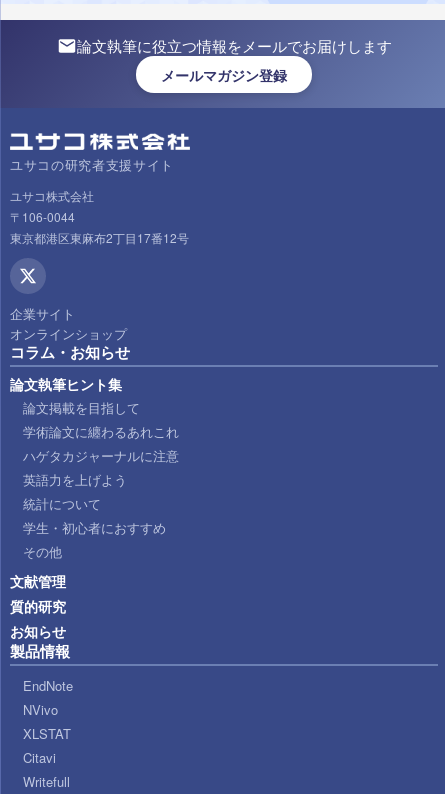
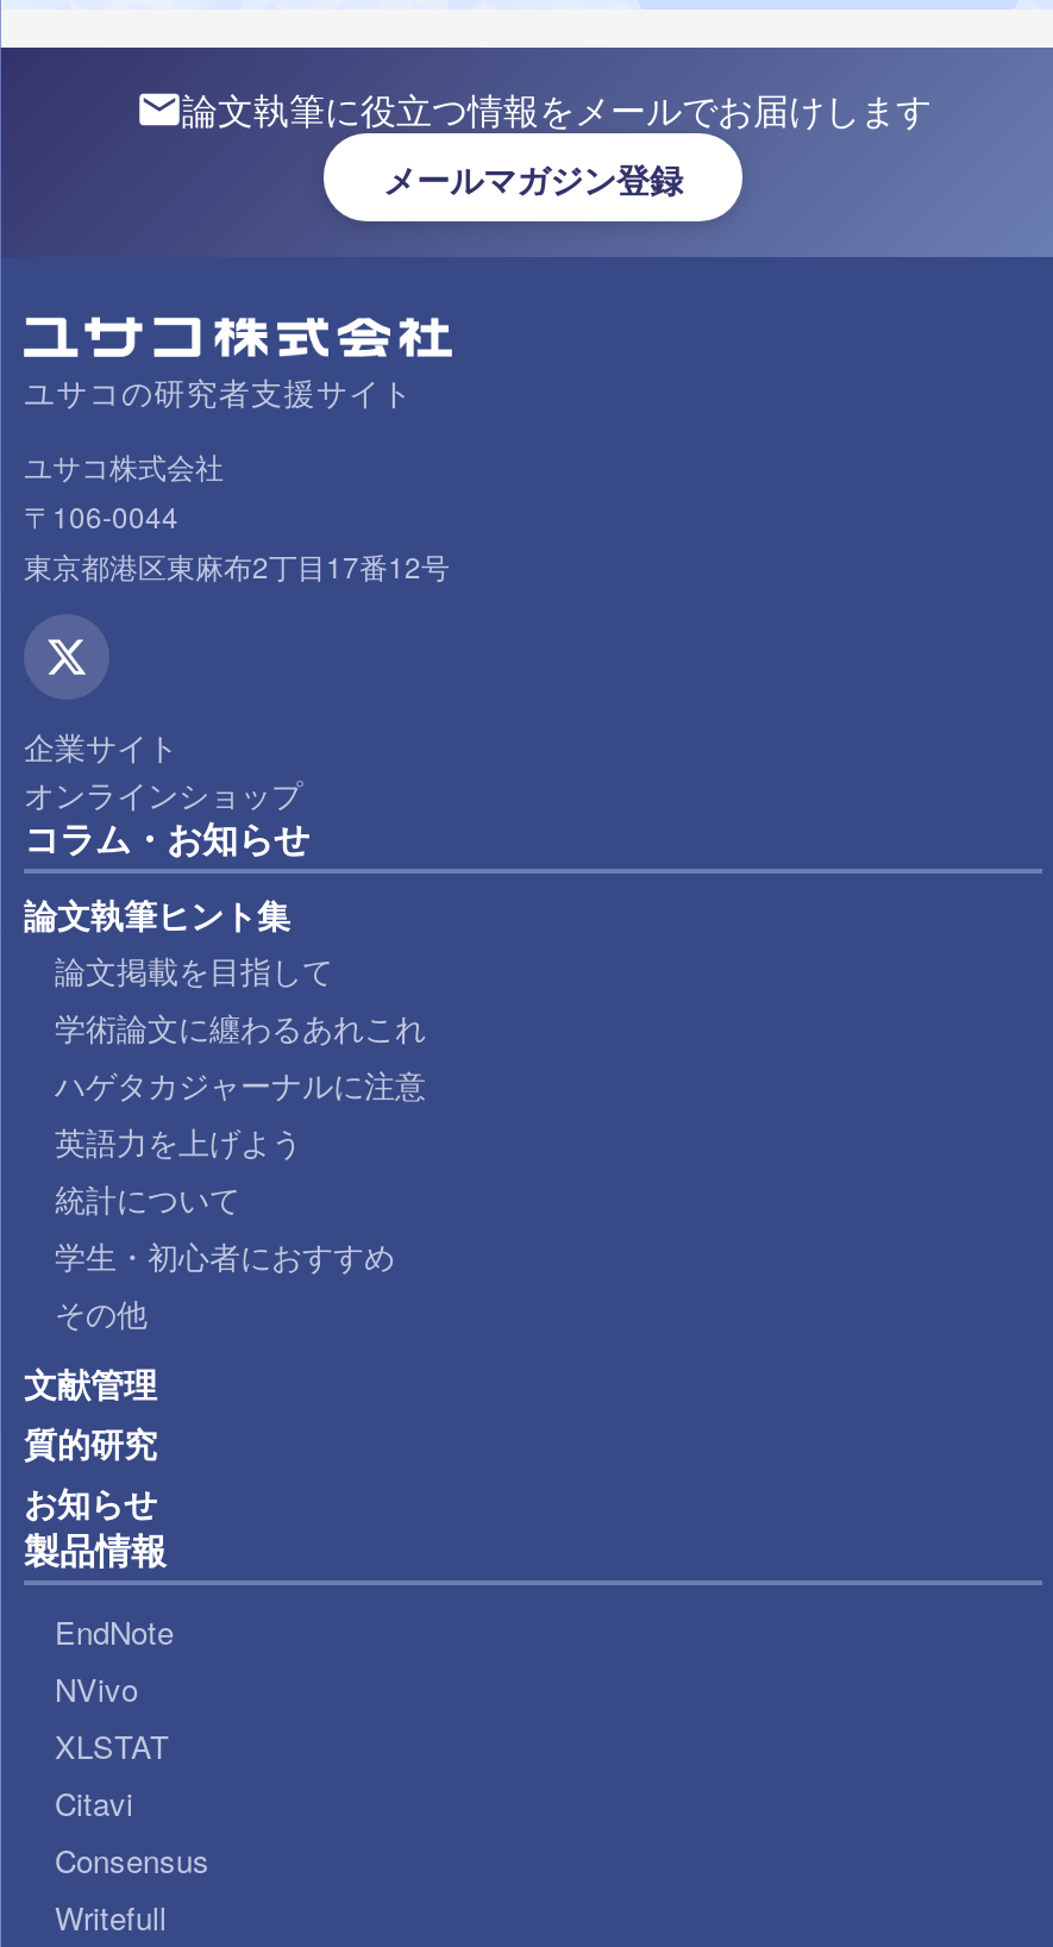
none -> [55,1837,209,1882] Consensus

